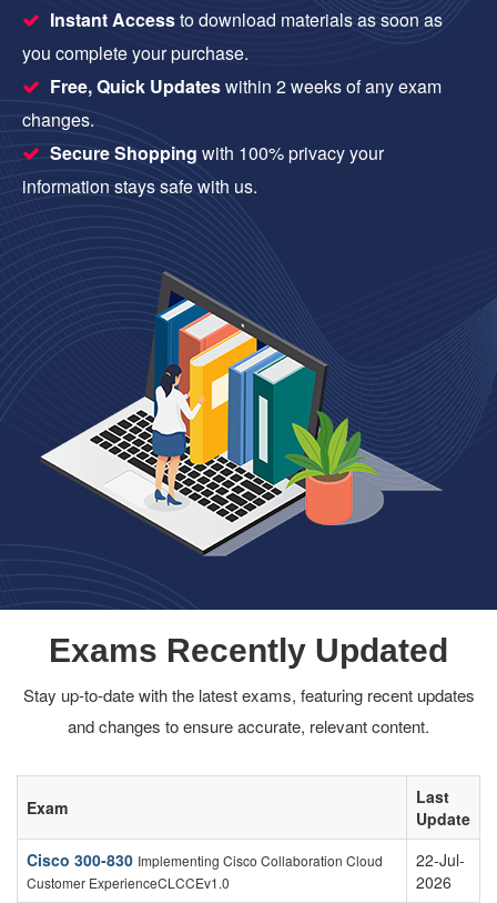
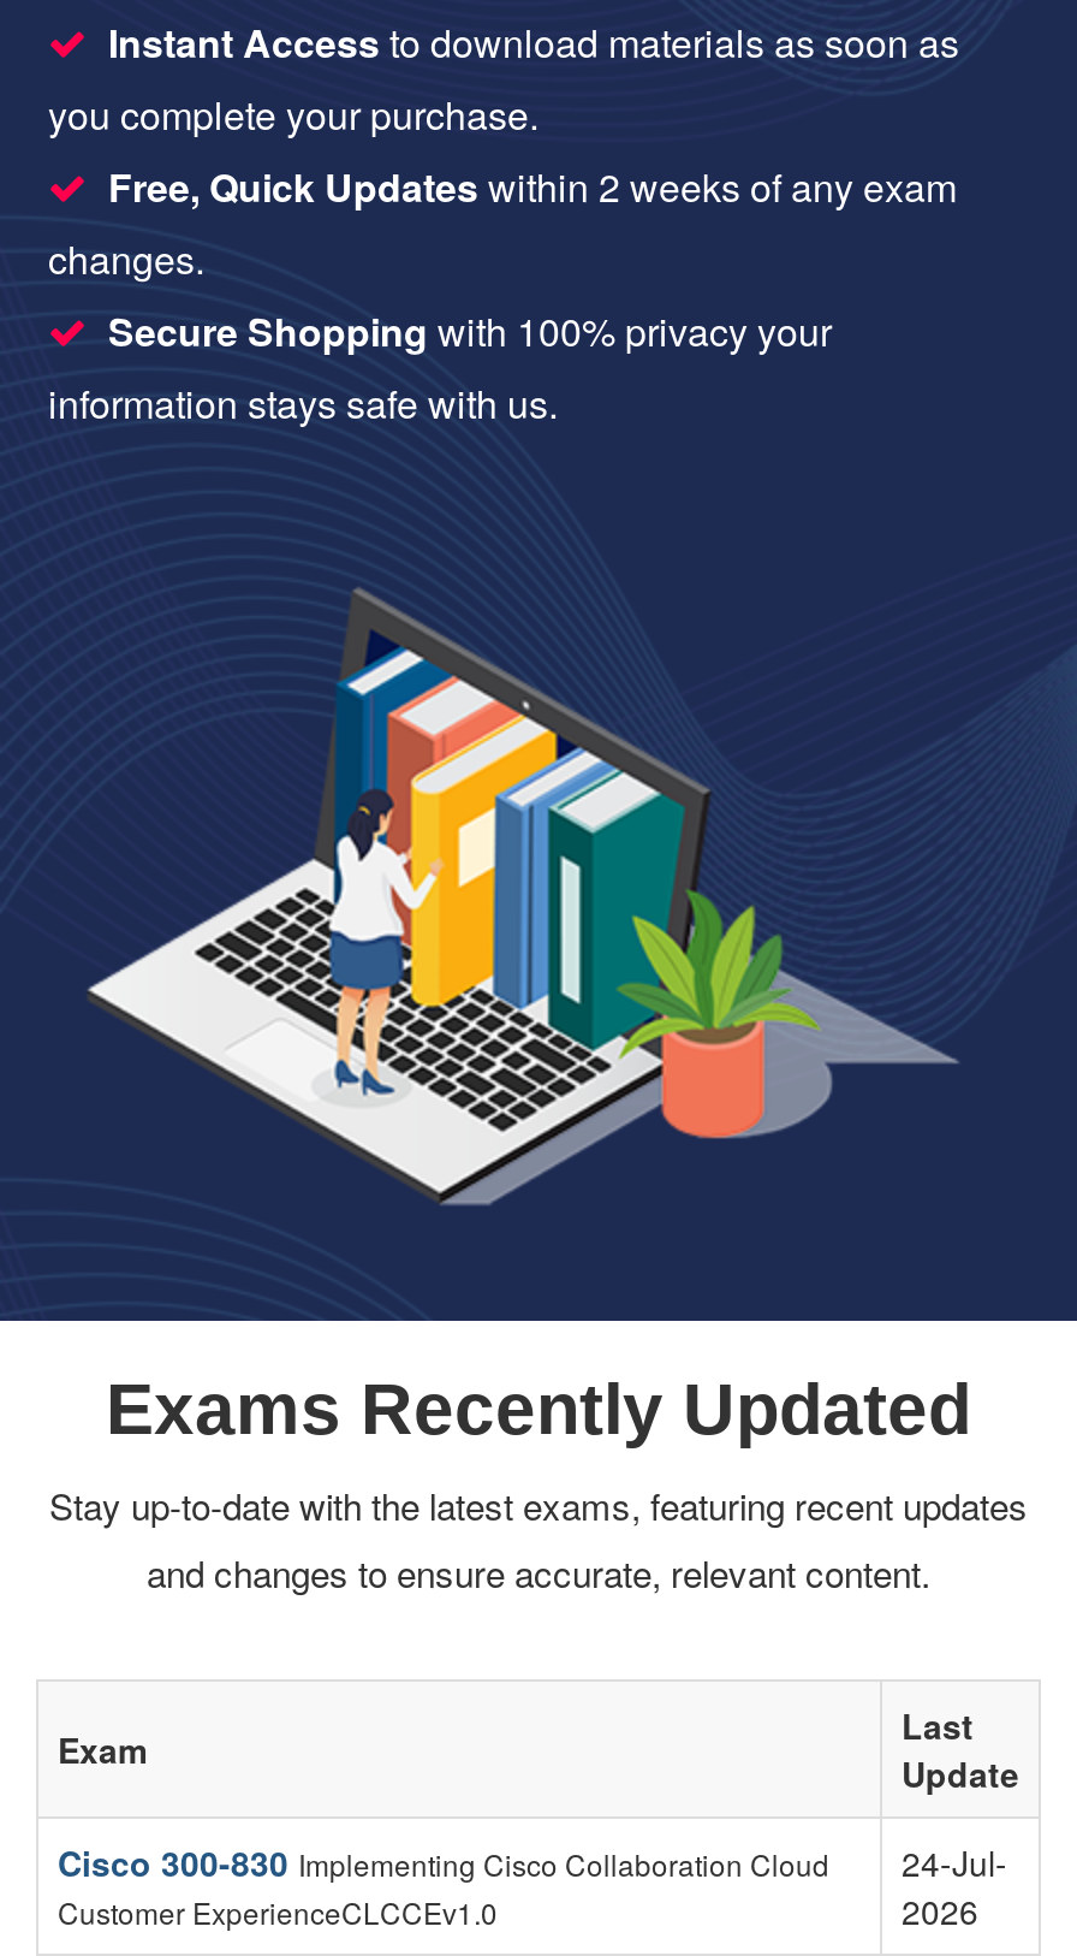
[27,849,465,871] Cisco 300-830 Implementing Cisco Collaboration Cloud 22-Jul- -> [58,1838,1007,1886] Cisco 300-830 Implementing Cisco Collaboration Cloud 24-Jul-

